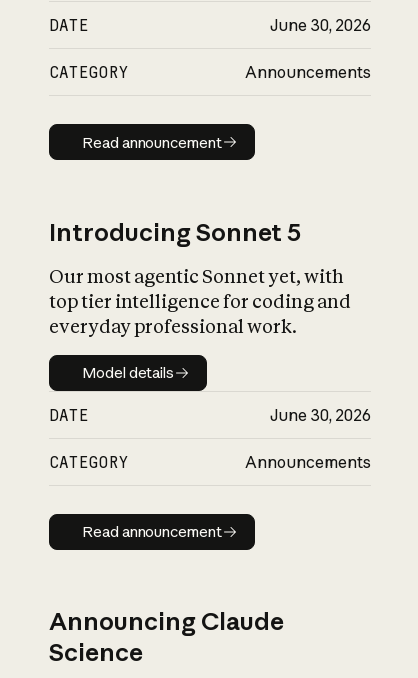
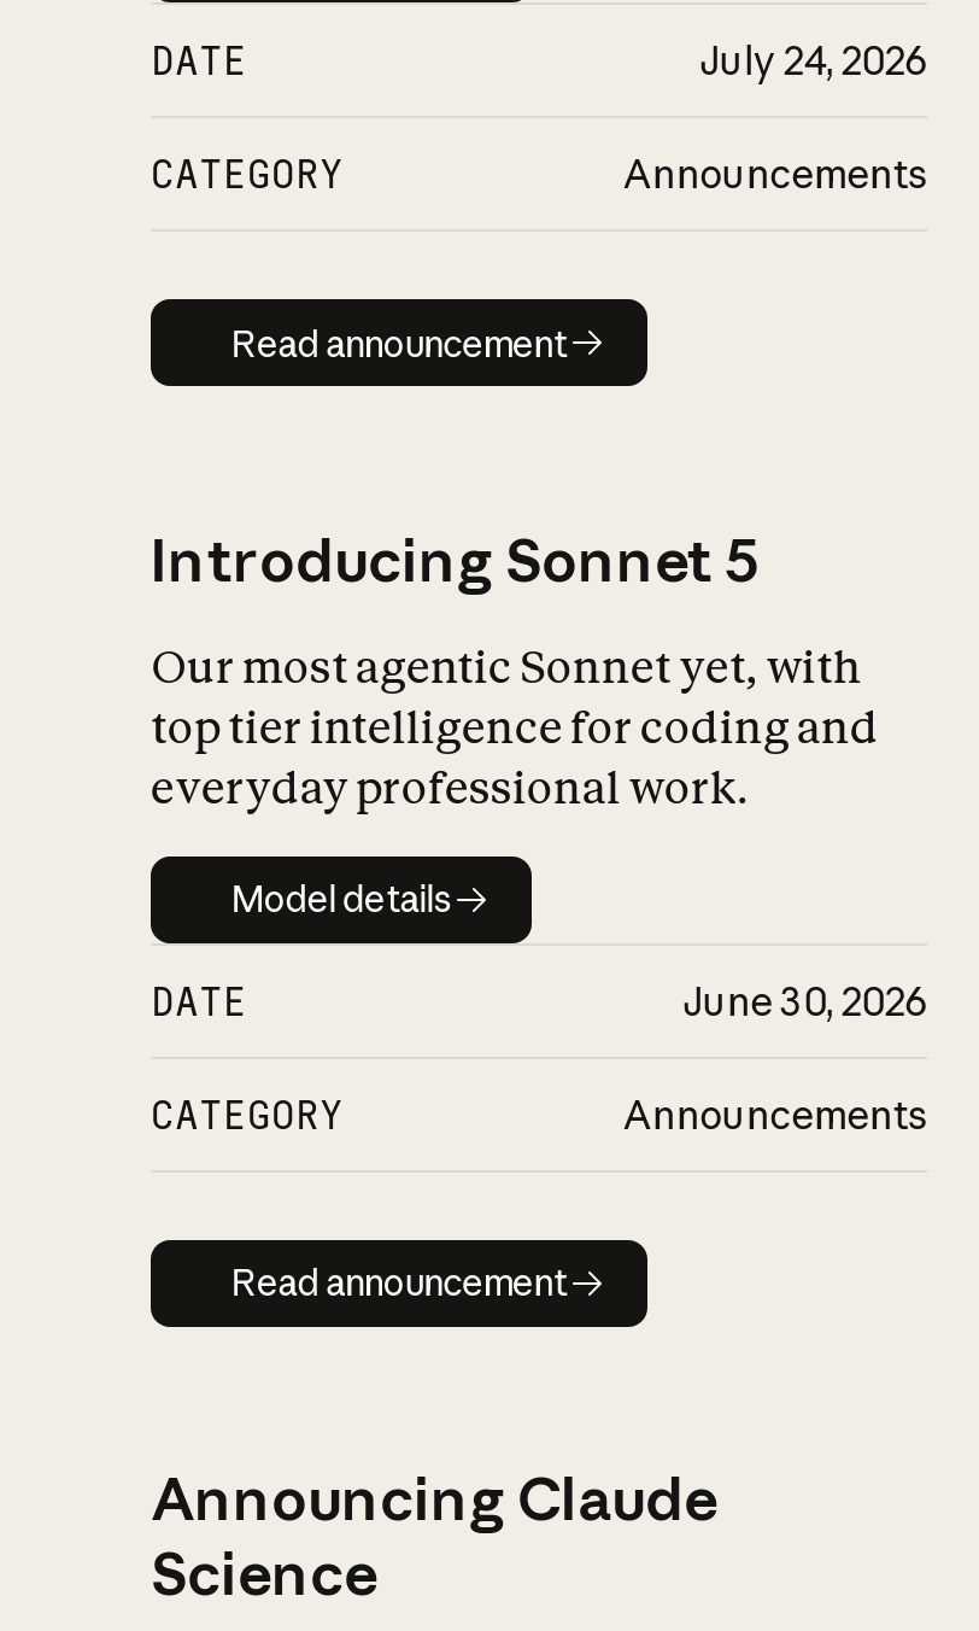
[270,15,371,35] June 30, 2026 -> [700,36,927,84] July 24, 2026

